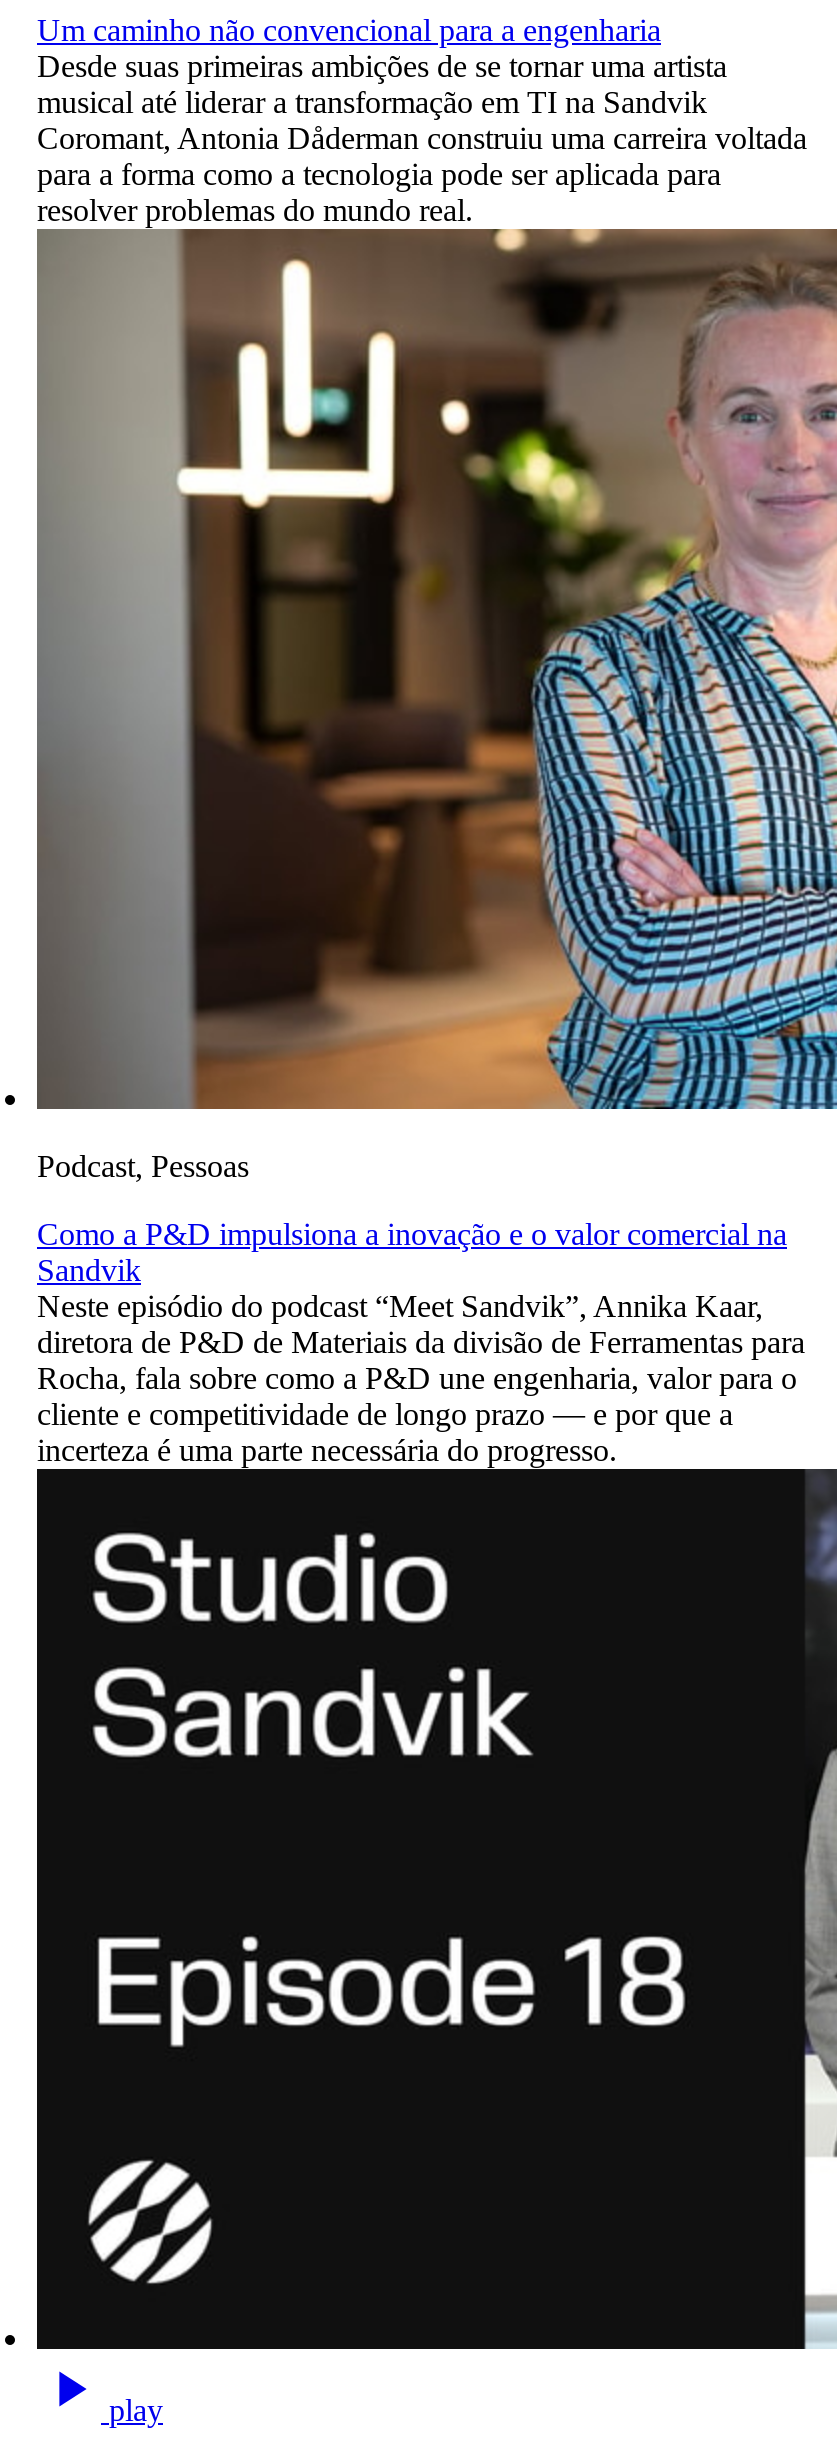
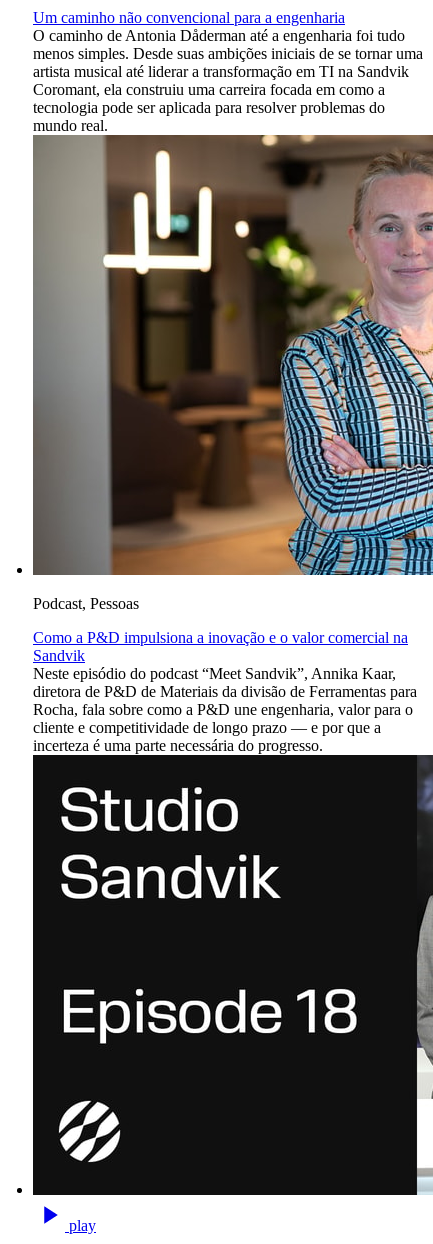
[37,49,807,227] Desde suas primeiras ambições de se tornar uma artista | musical até liderar a transformação em TI na Sandvik | Coromant, Antonia Dåderman construiu uma carreira voltada | para a forma como a tecnologia pode ser aplicada para | resolver problemas do mundo real. -> [33,27,423,134] O caminho de Antonia Dåderman até a engenharia foi tudo | menos simples. Desde suas ambições iniciais de se tornar uma | artista musical até liderar a transformação em TI na Sandvik | Coromant, ela construiu uma carreira focada em como a | tecnologia pode ser aplicada para resolver problemas do | mundo real.

